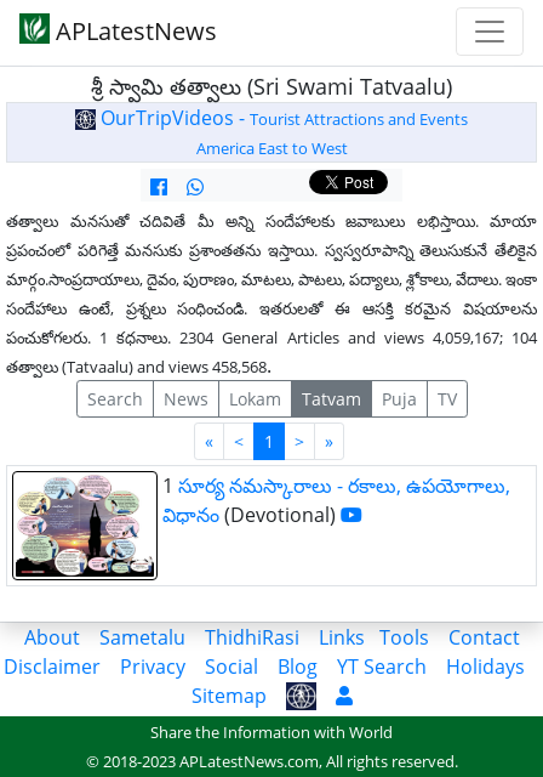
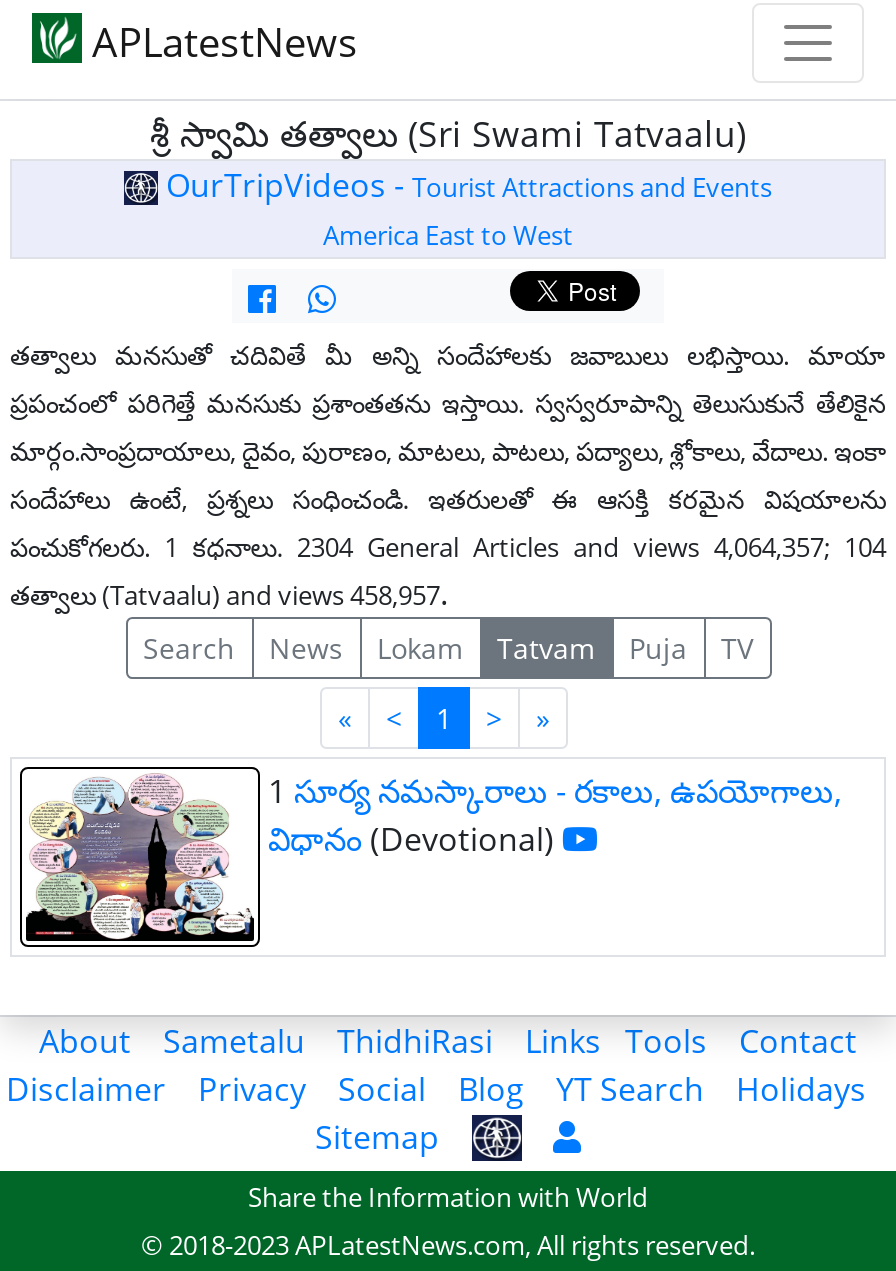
[6,327,537,348] పంచుకోగలరు. 1 కధనాలు. 2304 General Articles and views 4,059,167; 104 -> [10,529,886,565] పంచుకోగలరు. 1 కధనాలు. 2304 General Articles and views 4,064,357; 104
[6,352,271,379] తత్వాలు (Tatvaalu) and views 458,568. -> [10,571,448,615] తత్వాలు (Tatvaalu) and views 458,957.

